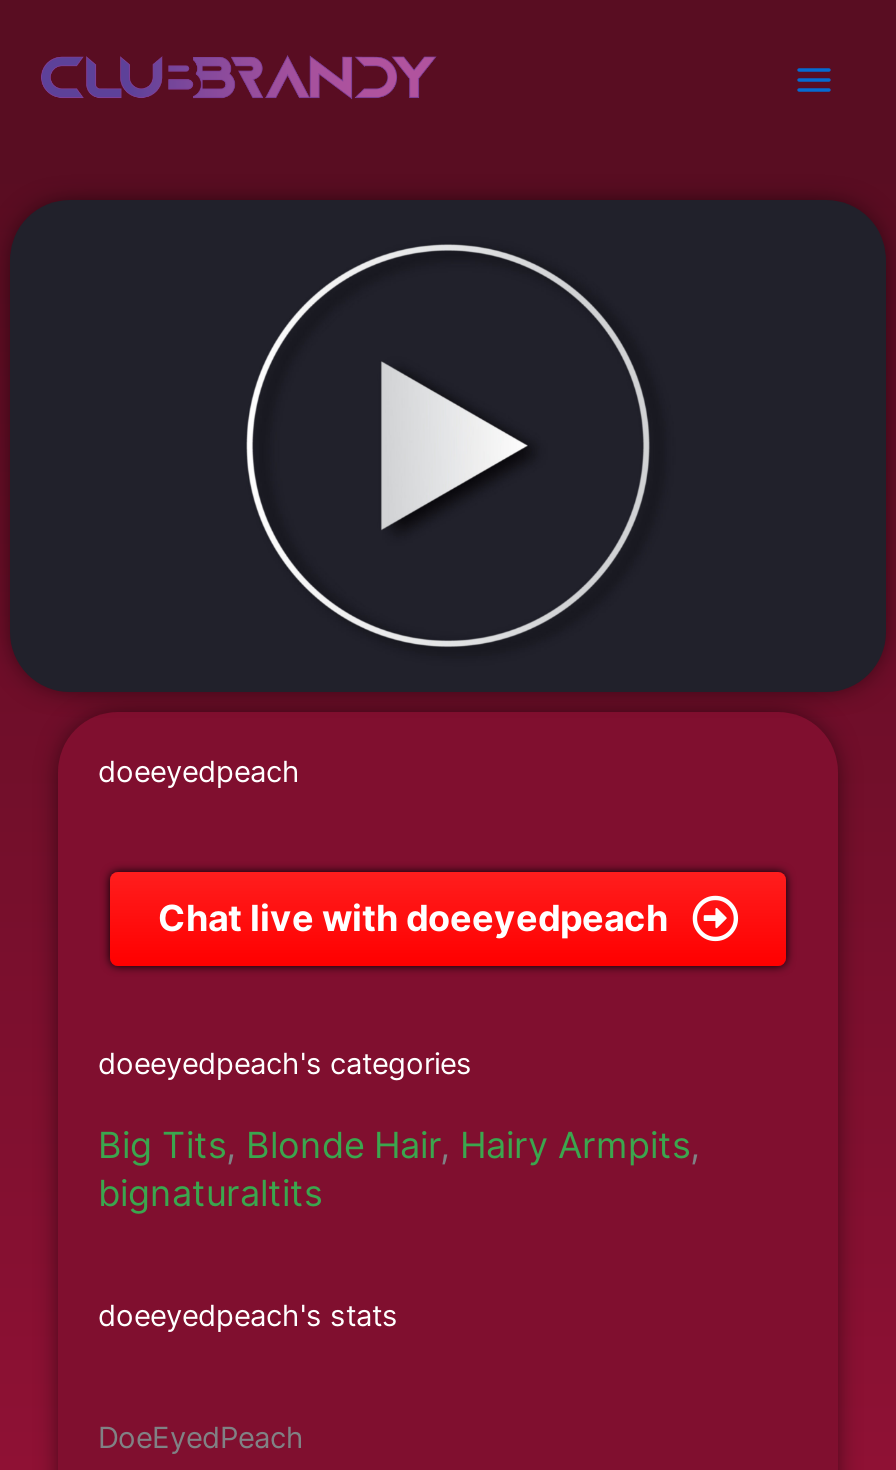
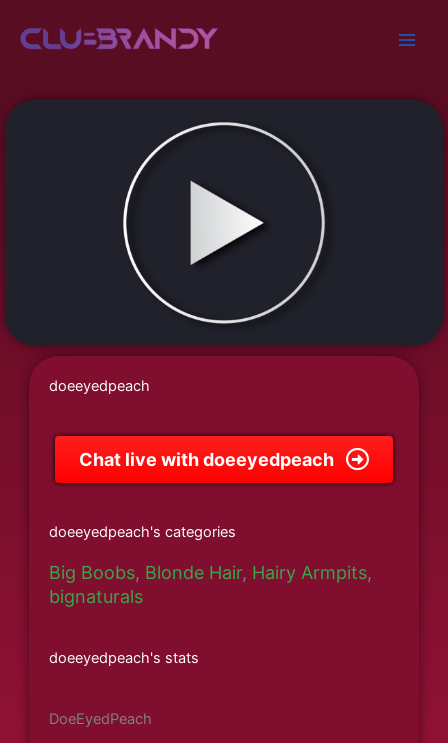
[98,1125,700,1215] Big Tits, Blonde Hair, Hairy Armpits, | bignaturaltits -> [49,562,372,607] Big Boobs, Blonde Hair, Hairy Armpits, | bignaturals

